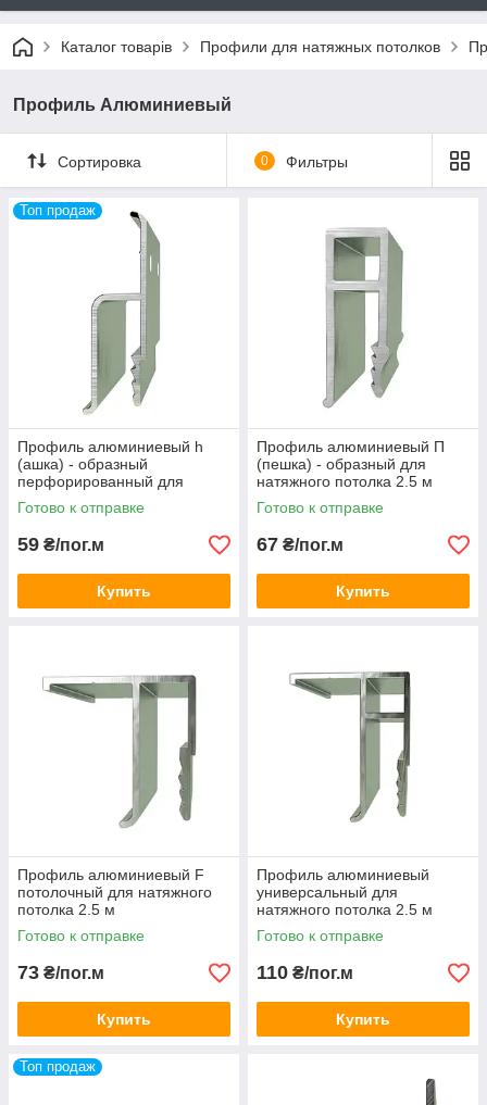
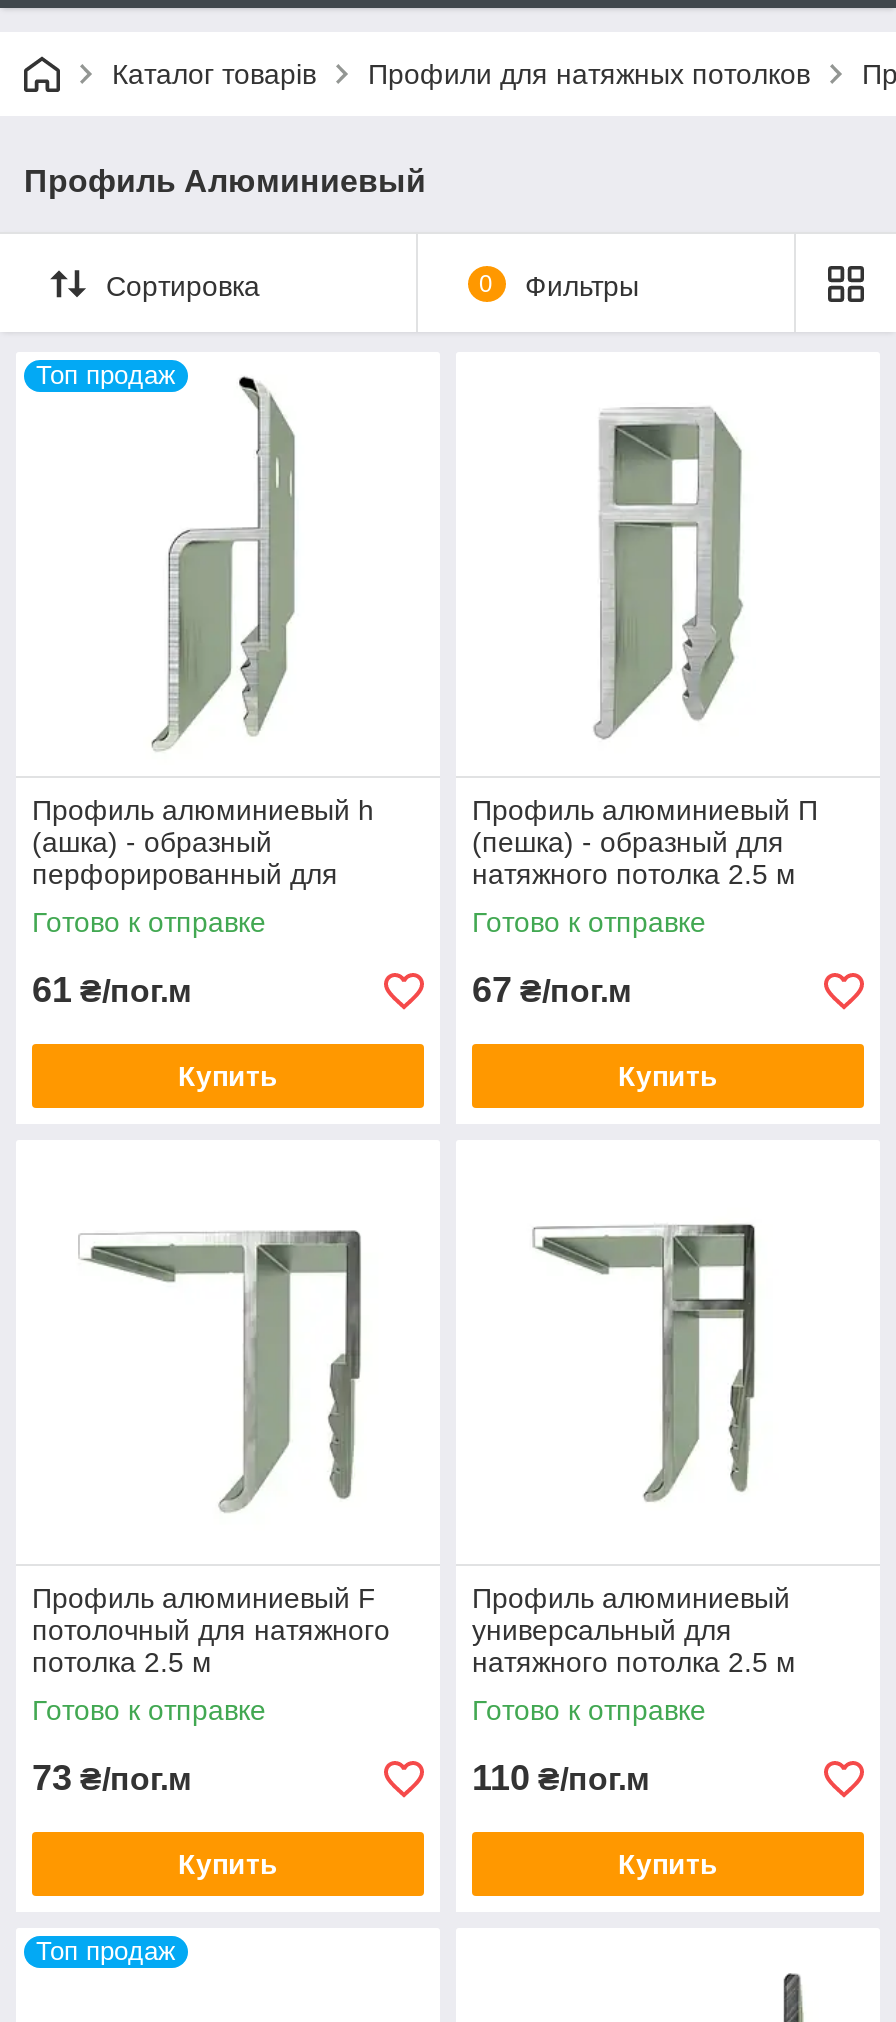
[17,533,104,555] 59 ₴/пог.м -> [32,970,192,1010] 61 ₴/пог.м

